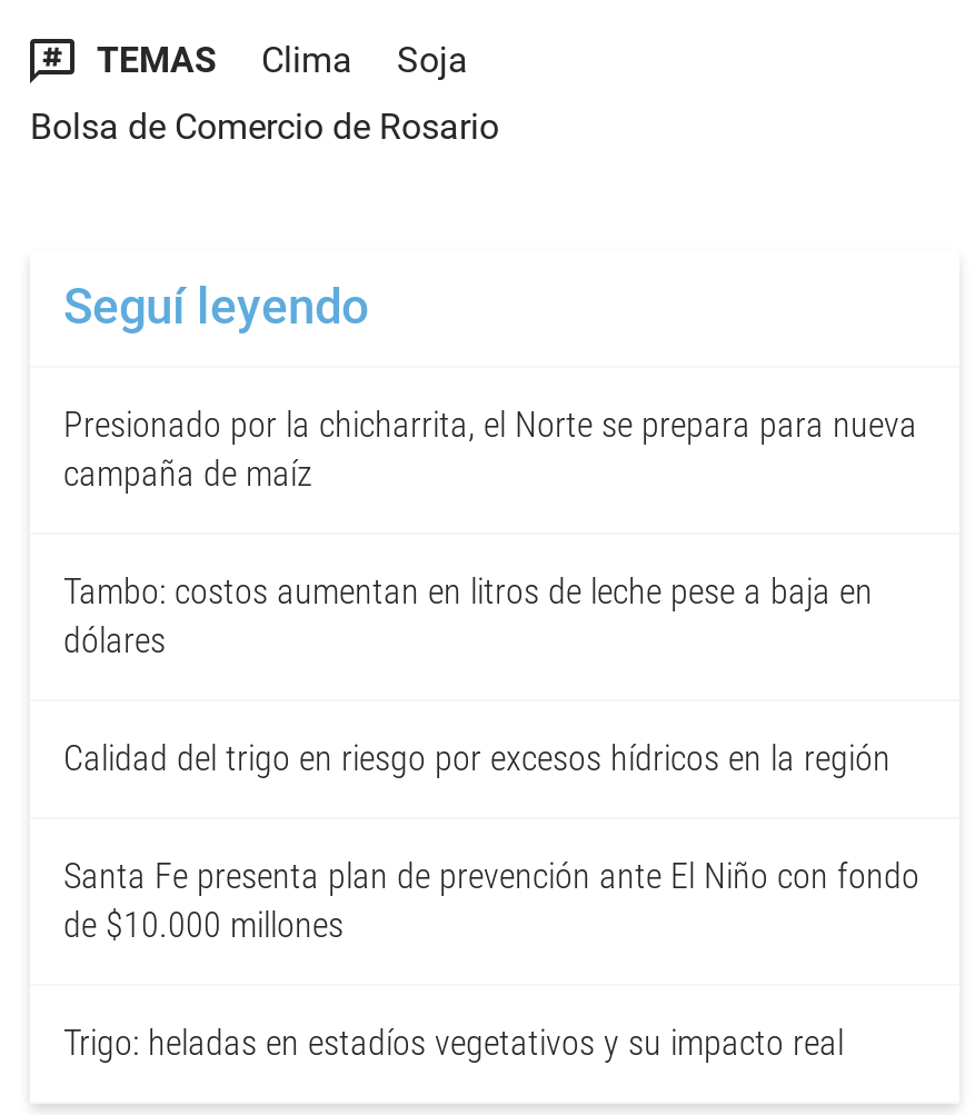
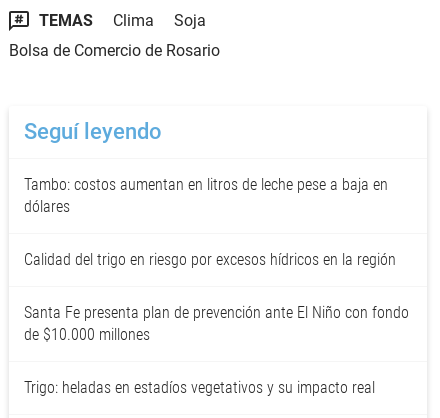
[63,403,917,494] Presionado por la chicharrita, el Norte se prepara para nueva | campaña de maíz -> none

